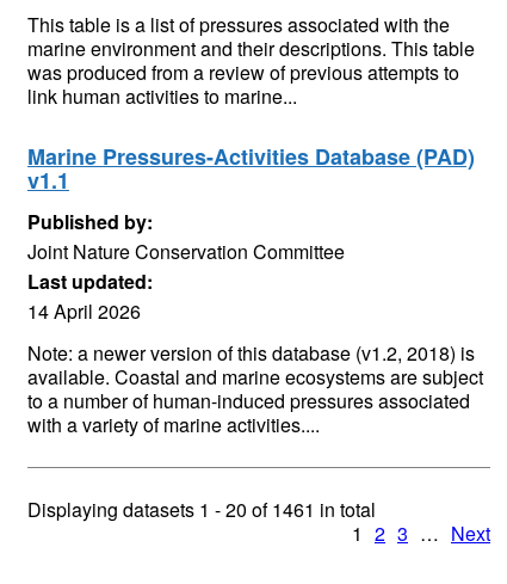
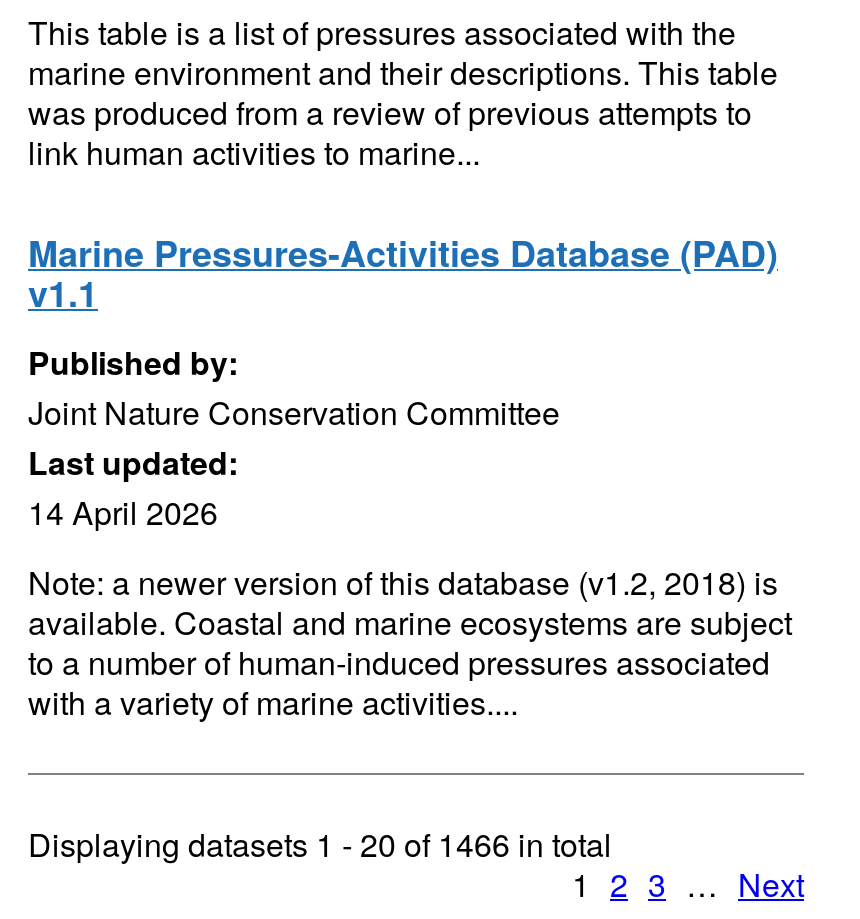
[27,496,376,523] Displaying datasets 1 - 20 of 1461 in total -> [28,821,612,867] Displaying datasets 1 - 20 of 1466 in total

